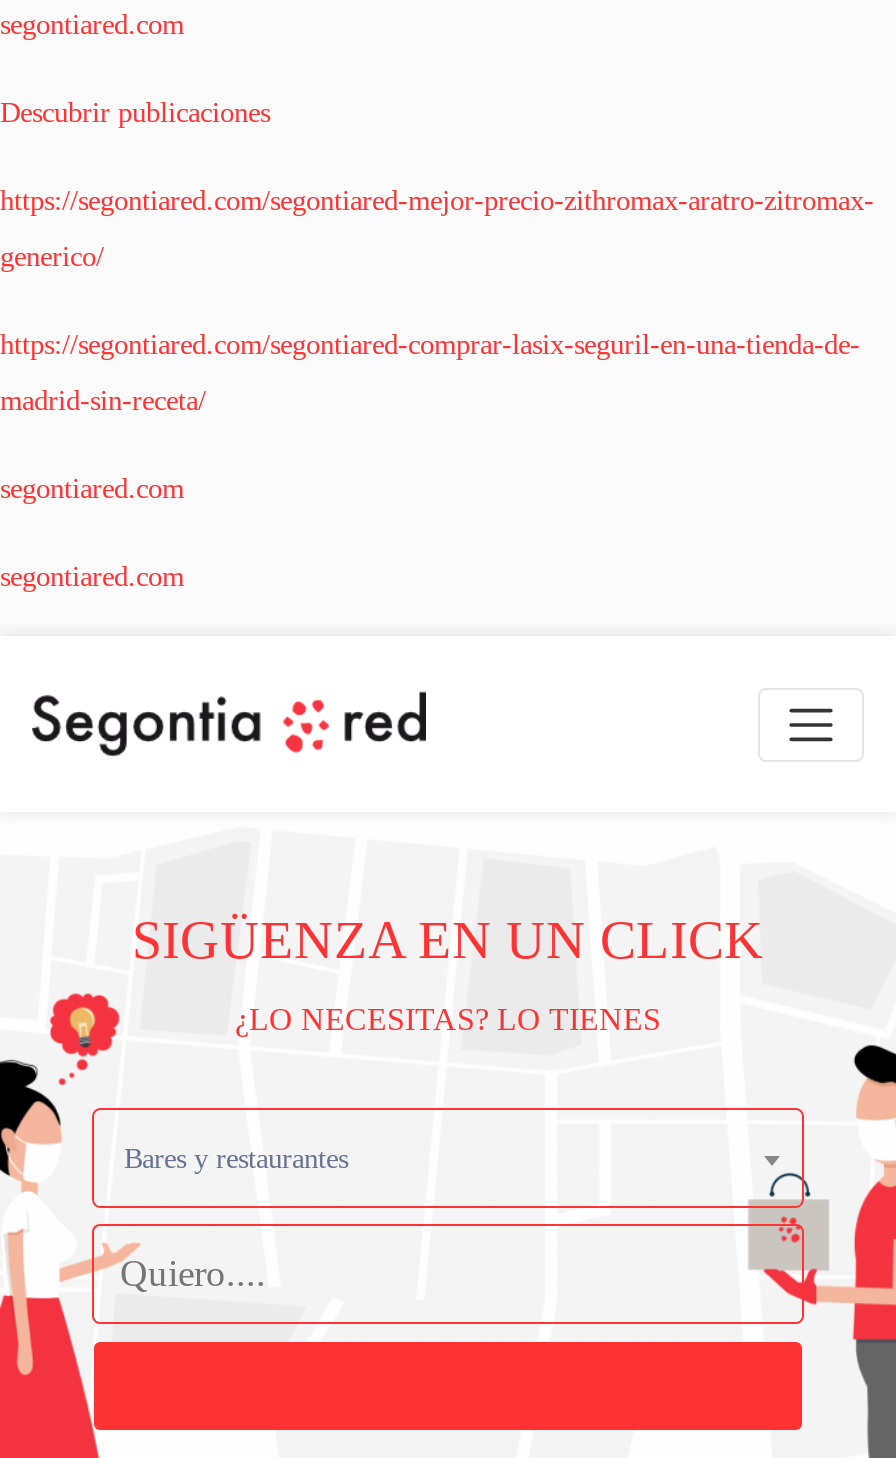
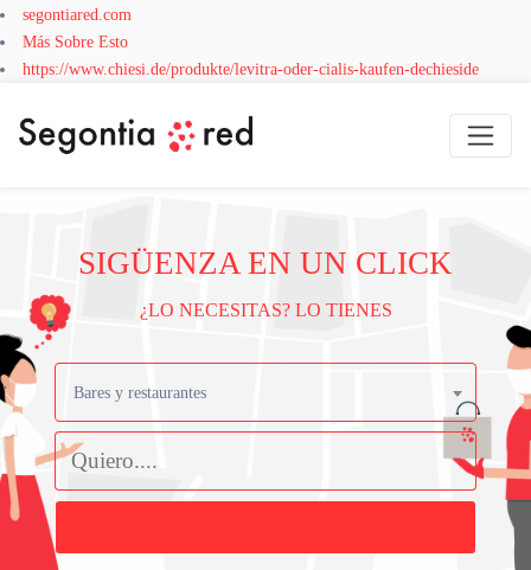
[0,96,874,592] Descubrir publicaciones | https://segontiared.com/segontiared-mejor-precio-zithromax-aratro-zitromax- | generico/ | https://segontiared.com/segontiared-comprar-lasix-seguril-en-una-tienda-de- | madrid-sin-receta/ | segontiared.com | segontiared.com -> [23,32,479,78] Más Sobre Esto | https://www.chiesi.de/produkte/levitra-oder-cialis-kaufen-dechieside

